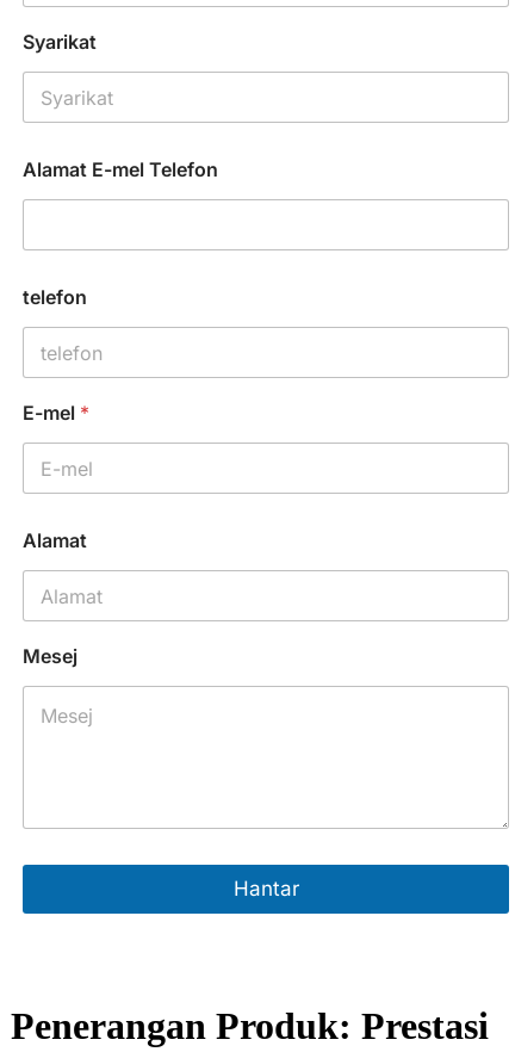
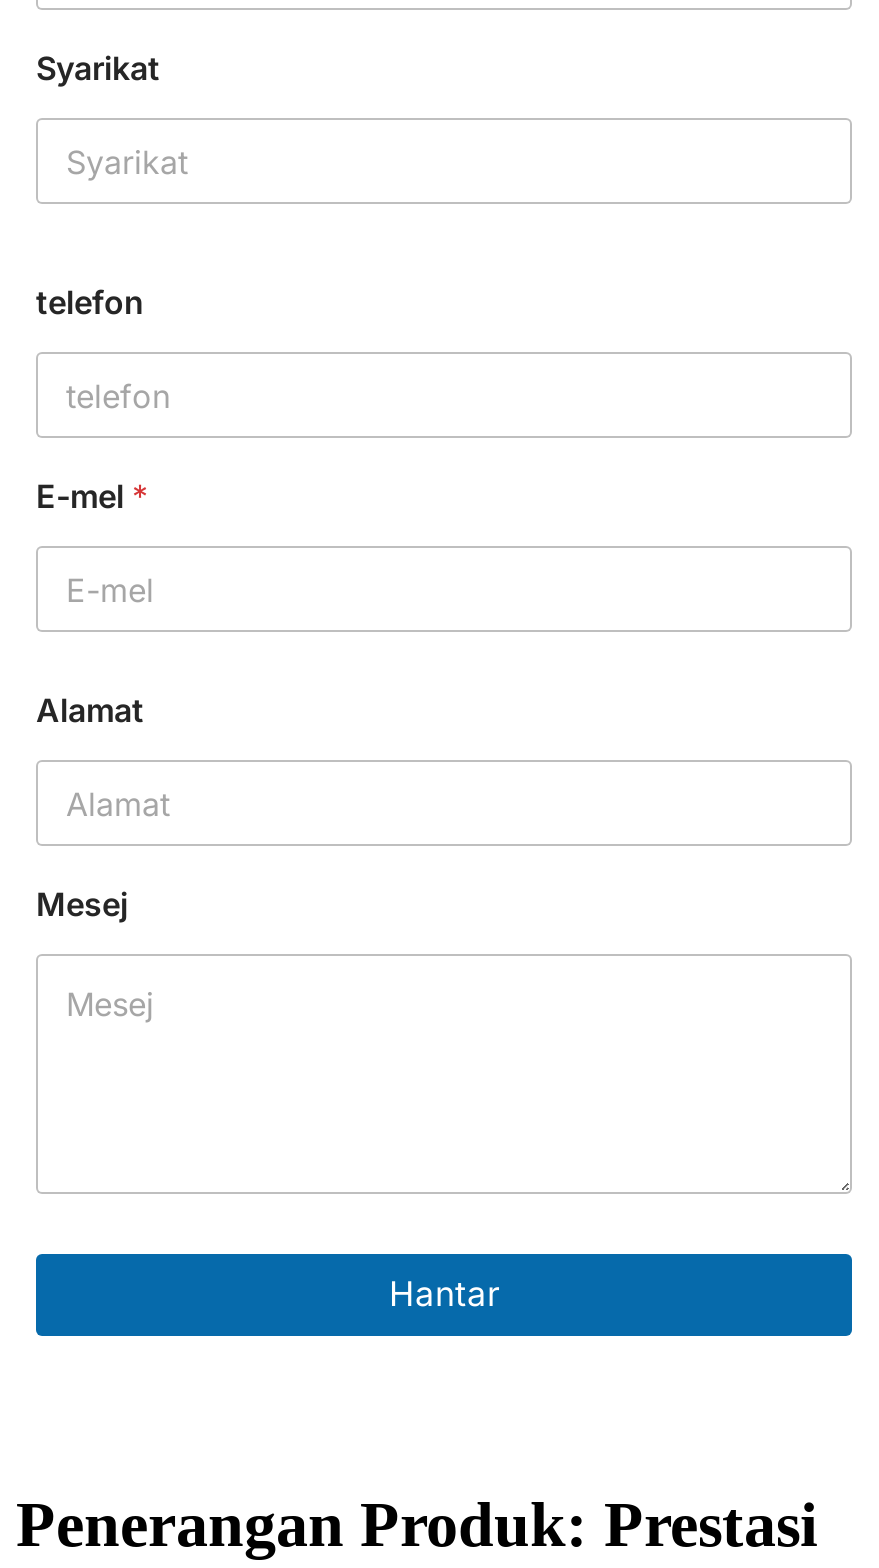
[23,157,218,181] Alamat E-mel Telefon -> none

